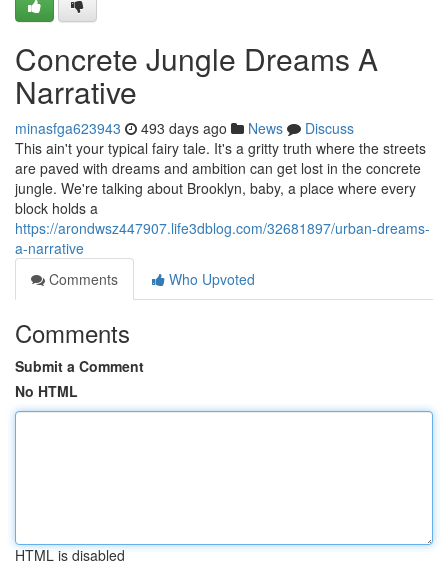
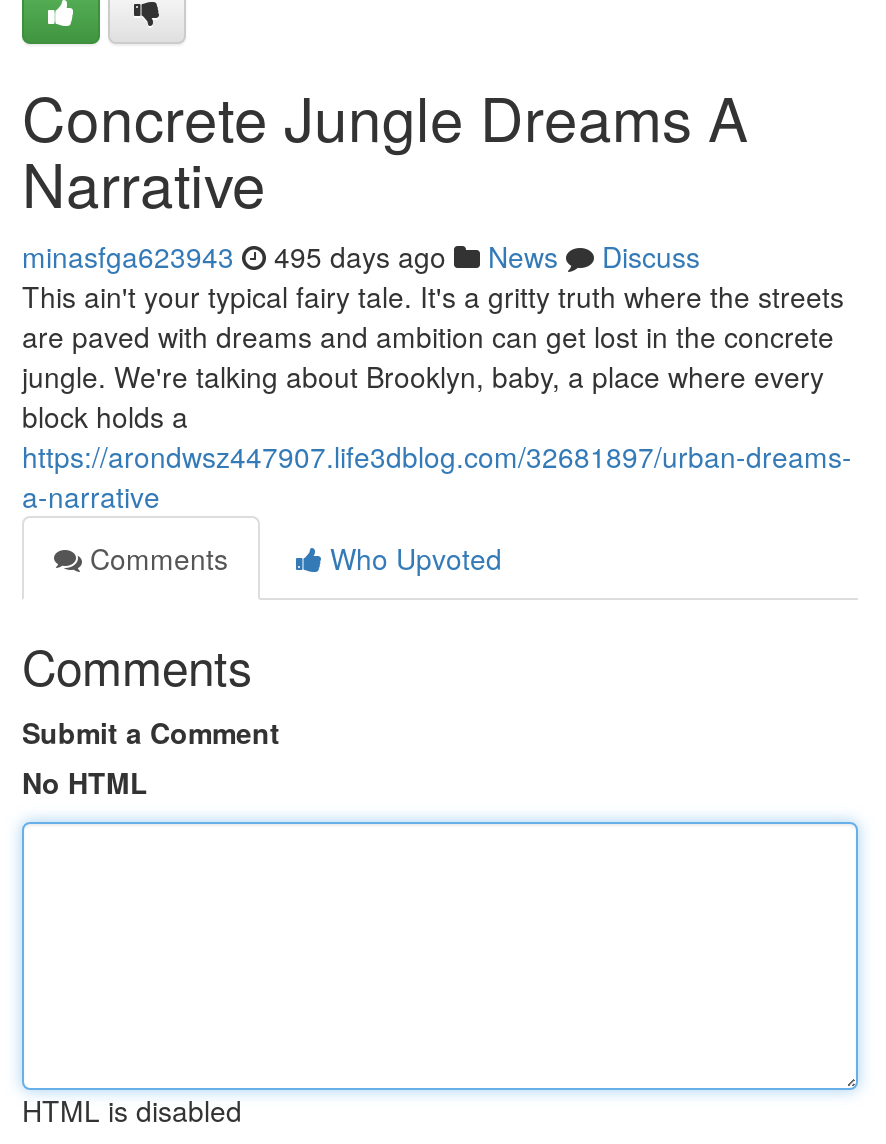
[15,118,354,138] minasfga623943 493 days ago News Discuss -> [22,236,700,276] minasfga623943 495 days ago News Discuss

